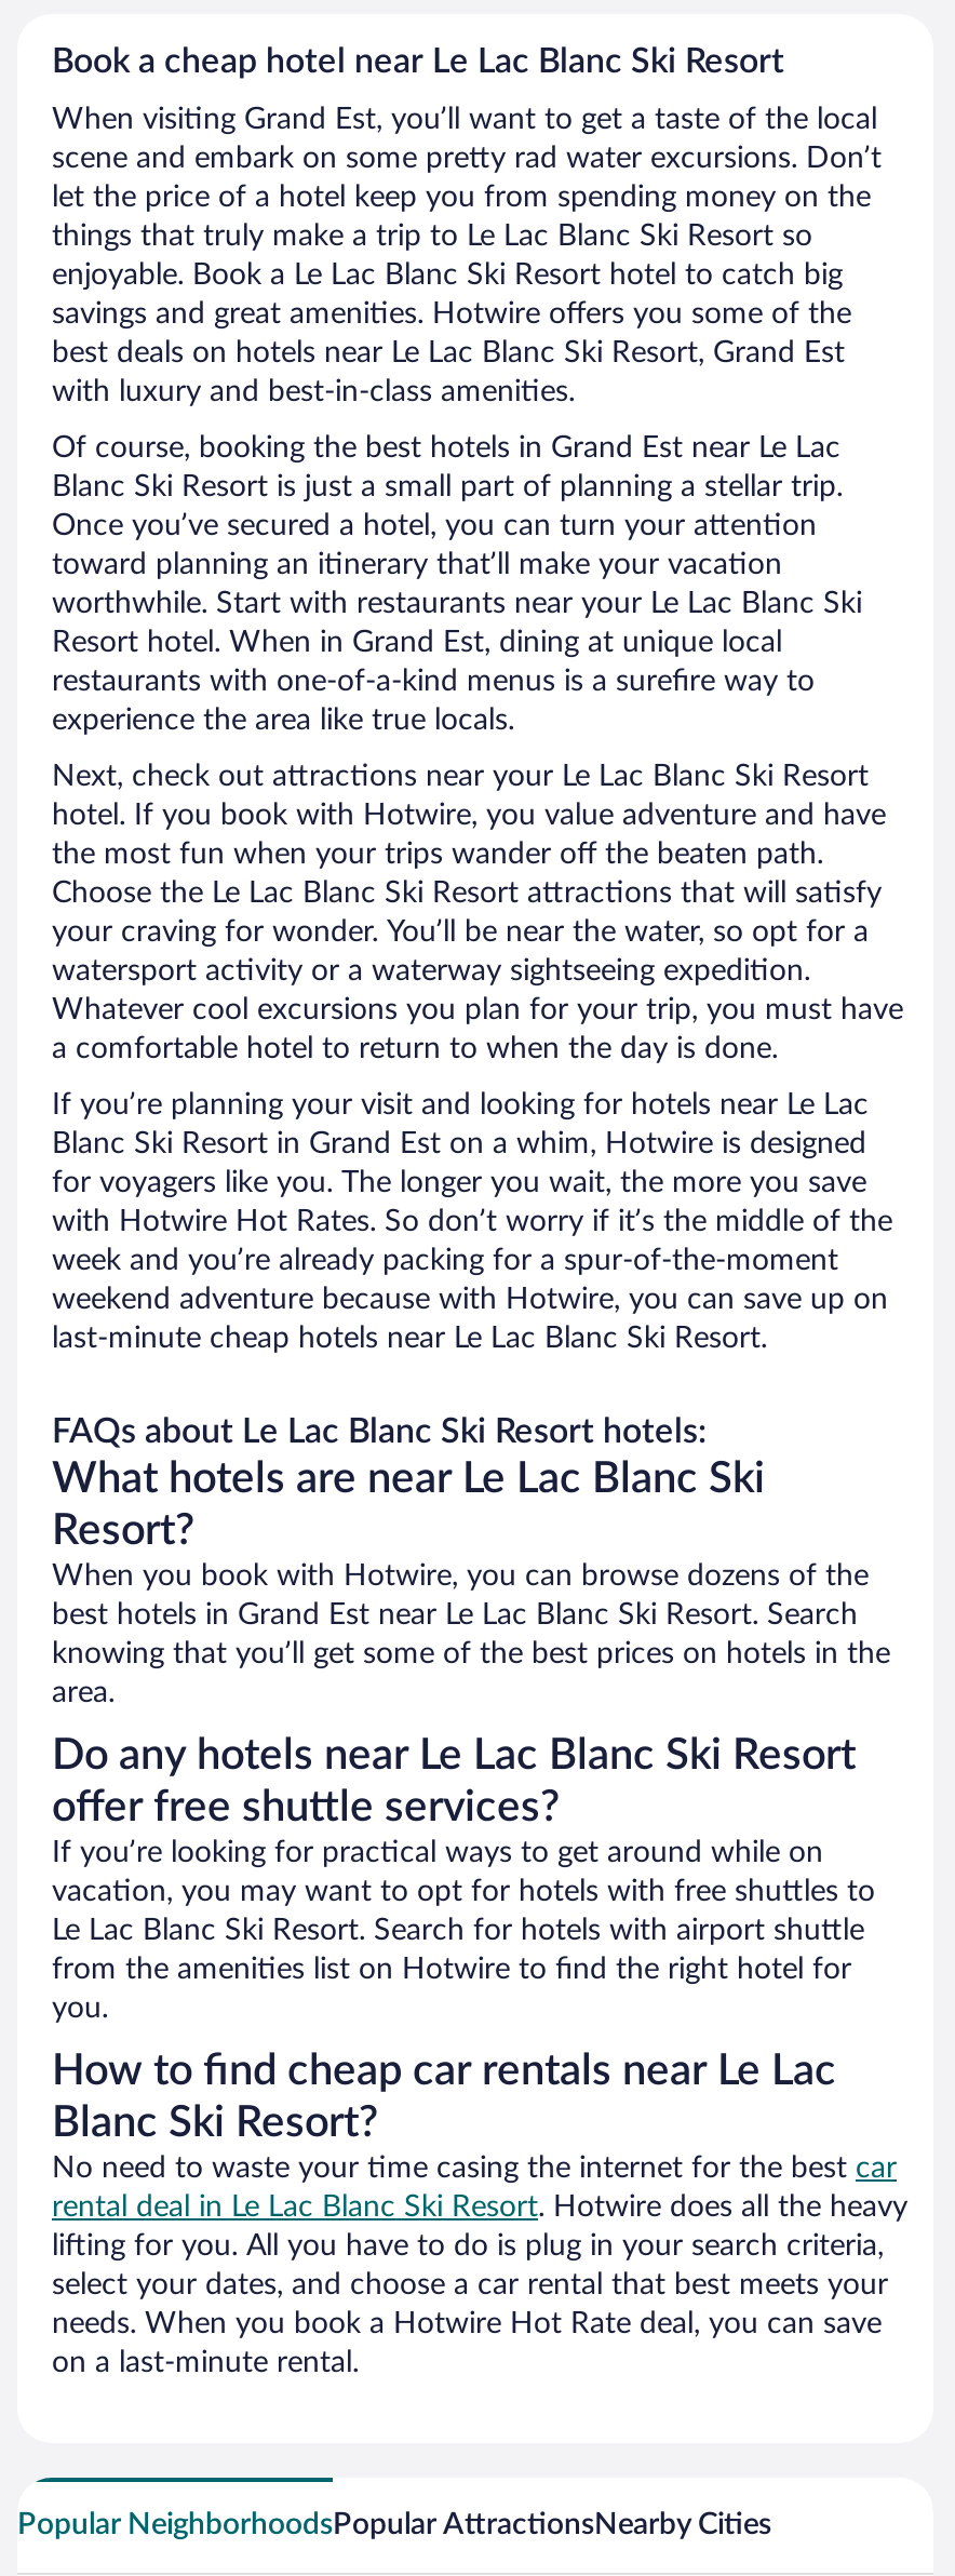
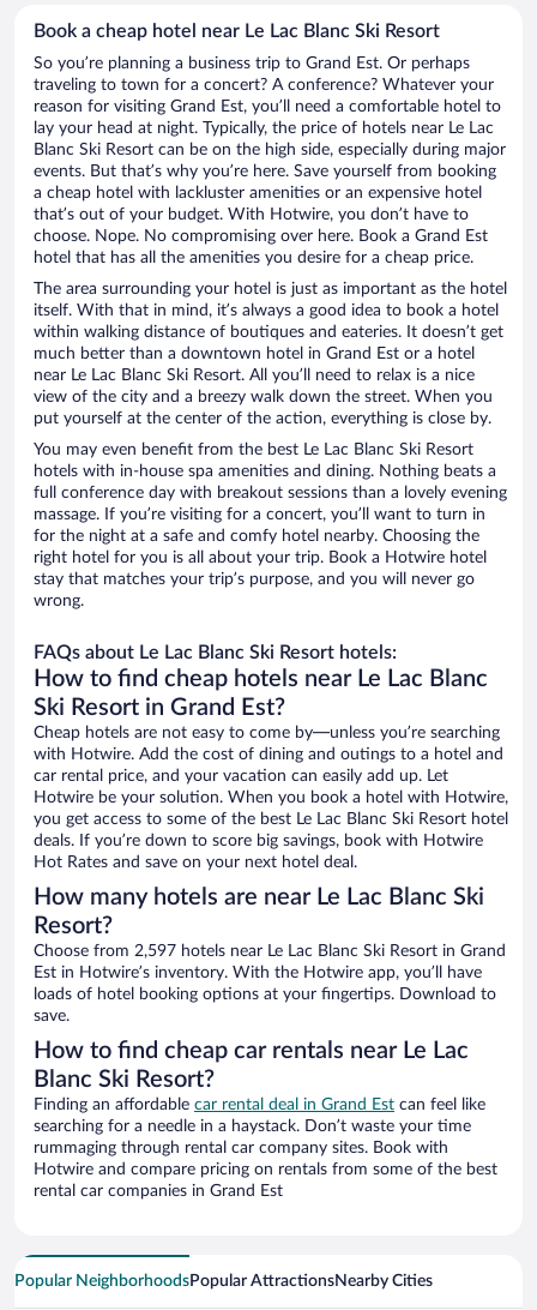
[52,104,903,1353] When visiting Grand Est, you’ll want to get a taste of the local | scene and embark on some pretty rad water excursions. Don’t | let the price of a hotel keep you from spending money on the | things that truly make a trip to Le Lac Blanc Ski Resort so | enjoyable. Book a Le Lac Blanc Ski Resort hotel to catch big | savings and great amenities. Hotwire offers you some of the | best deals on hotels near Le Lac Blanc Ski Resort, Grand Est | with luxury and best-in-class amenities. | Of course, booking the best hotels in Grand Est near Le Lac | Blanc Ski Resort is just a small part of planning a stellar trip. | Once you’ve secured a hotel, you can turn your attention | toward planning an itinerary that’ll make your vacation | worthwhile. Start with restaurants near your Le Lac Blanc Ski | Resort hotel. When in Grand Est, dining at unique local | restaurants with one-of-a-kind menus is a surefire way to | experience the area like true locals. | Next, check out attractions near your Le Lac Blanc Ski Resort | hotel. If you book with Hotwire, you value adventure and have | the most fun when your trips wander off the beaten path. | Choose the Le Lac Blanc Ski Resort attractions that will satisfy | your craving for wonder. You’ll be near the water, so opt for a | watersport activity or a waterway sightseeing expedition. | Whatever cool excursions you plan for your trip, you must have | a comfortable hotel to return to when the day is done. | If you’re planning your visit and looking for hotels near Le Lac | Blanc Ski Resort in Grand Est on a whim, Hotwire is designed | for voyagers like you. The longer you wait, the more you save | with Hotwire Hot Rates. So don’t worry if it’s the middle of the | week and you’re already packing for a spur-of-the-moment | weekend adventure because with Hotwire, you can save up on | last-minute cheap hotels near Le Lac Blanc Ski Resort. -> [34,55,507,610] So you’re planning a business trip to Grand Est. Or perhaps | traveling to town for a concert? A conference? Whatever your | reason for visiting Grand Est, you’ll need a comfortable hotel to | lay your head at night. Typically, the price of hotels near Le Lac | Blanc Ski Resort can be on the high side, especially during major | events. But that’s why you’re here. Save yourself from booking | a cheap hotel with lackluster amenities or an expensive hotel | that’s out of your budget. With Hotwire, you don’t have to | choose. Nope. No compromising over here. Book a Grand Est | hotel that has all the amenities you desire for a cheap price. | The area surrounding your hotel is just as important as the hotel | itself. With that in mind, it’s always a good idea to book a hotel | within walking distance of boutiques and eateries. It doesn’t get | much better than a downtown hotel in Grand Est or a hotel | near Le Lac Blanc Ski Resort. All you’ll need to relax is a nice | view of the city and a breezy walk down the street. When you | put yourself at the center of the action, everything is close by. | You may even benefit from the best Le Lac Blanc Ski Resort | hotels with in-house spa amenities and dining. Nothing beats a | full conference day with breakout sessions than a lovely evening | massage. If you’re visiting for a concert, you’ll want to turn in | for the night at a safe and comfy hotel nearby. Choosing the | right hotel for you is all about your trip. Book a Hotwire hotel | stay that matches your trip’s purpose, and you will never go | wrong.
moved [52,1414,707,1448] -> [34,643,397,662]: FAQs about Le Lac Blanc Ski Resort hotels:
[52,1457,765,1500] What hotels are near Le Lac Blanc Ski -> [34,667,508,910] How to find cheap hotels near Le Lac Blanc | Ski Resort in Grand Est? | Cheap hotels are not easy to come by—unless you’re searching | with Hotwire. Add the cost of dining and outings to a hotel and | car rental price, and your vacation can easily add up. Let | Hotwire be your solution. When you book a hotel with Hotwire, | you get access to some of the best Le Lac Blanc Ski Resort hotel | deals. If you’re down to score big savings, book with Hotwire | Hot Rates and save on your next hotel deal. | How many hotels are near Le Lac Blanc Ski
moved [52,1509,194,1552] -> [34,914,113,938]: Resort?
[52,1561,890,2023] When you book with Hotwire, you can browse dozens of the | best hotels in Grand Est near Le Lac Blanc Ski Resort. Search | knowing that you’ll get some of the best prices on hotels in the | area. | Do any hotels near Le Lac Blanc Ski Resort | offer free shuttle services? | If you’re looking for practical ways to get around while on | vacation, you may want to opt for hotels with free shuttles to | Le Lac Blanc Ski Resort. Search for hotels with airport shuttle | from the amenities list on Hotwire to find the right hotel for | you. -> [34,943,506,1025] Choose from 2,597 hotels near Le Lac Blanc Ski Resort in Grand | Est in Hotwire’s inventory. With the Hotwire app, you’ll have | loads of hotel booking options at your fingertips. Download to | save.
[52,2153,907,2378] No need to waste your time casing the internet for the best car | rental deal in Le Lac Blanc Ski Resort. Hotwire does all the heavy | lifting for you. All you have to do is plug in your search criteria, | select your dates, and choose a car rental that best meets your | needs. When you book a Hotwire Hot Rate deal, you can save | on a last-minute rental. -> [34,1097,497,1200] Finding an affordable car rental deal in Grand Est can feel like | searching for a needle in a haystack. Don’t waste your time | rummaging through rental car company sites. Book with | Hotwire and compare pricing on rentals from some of the best | rental car companies in Grand Est

